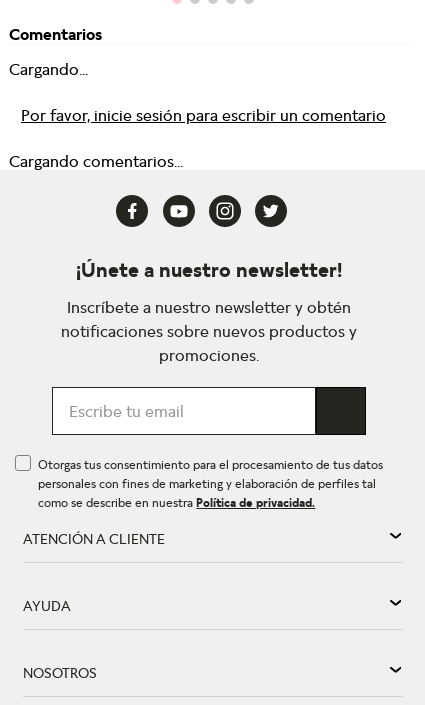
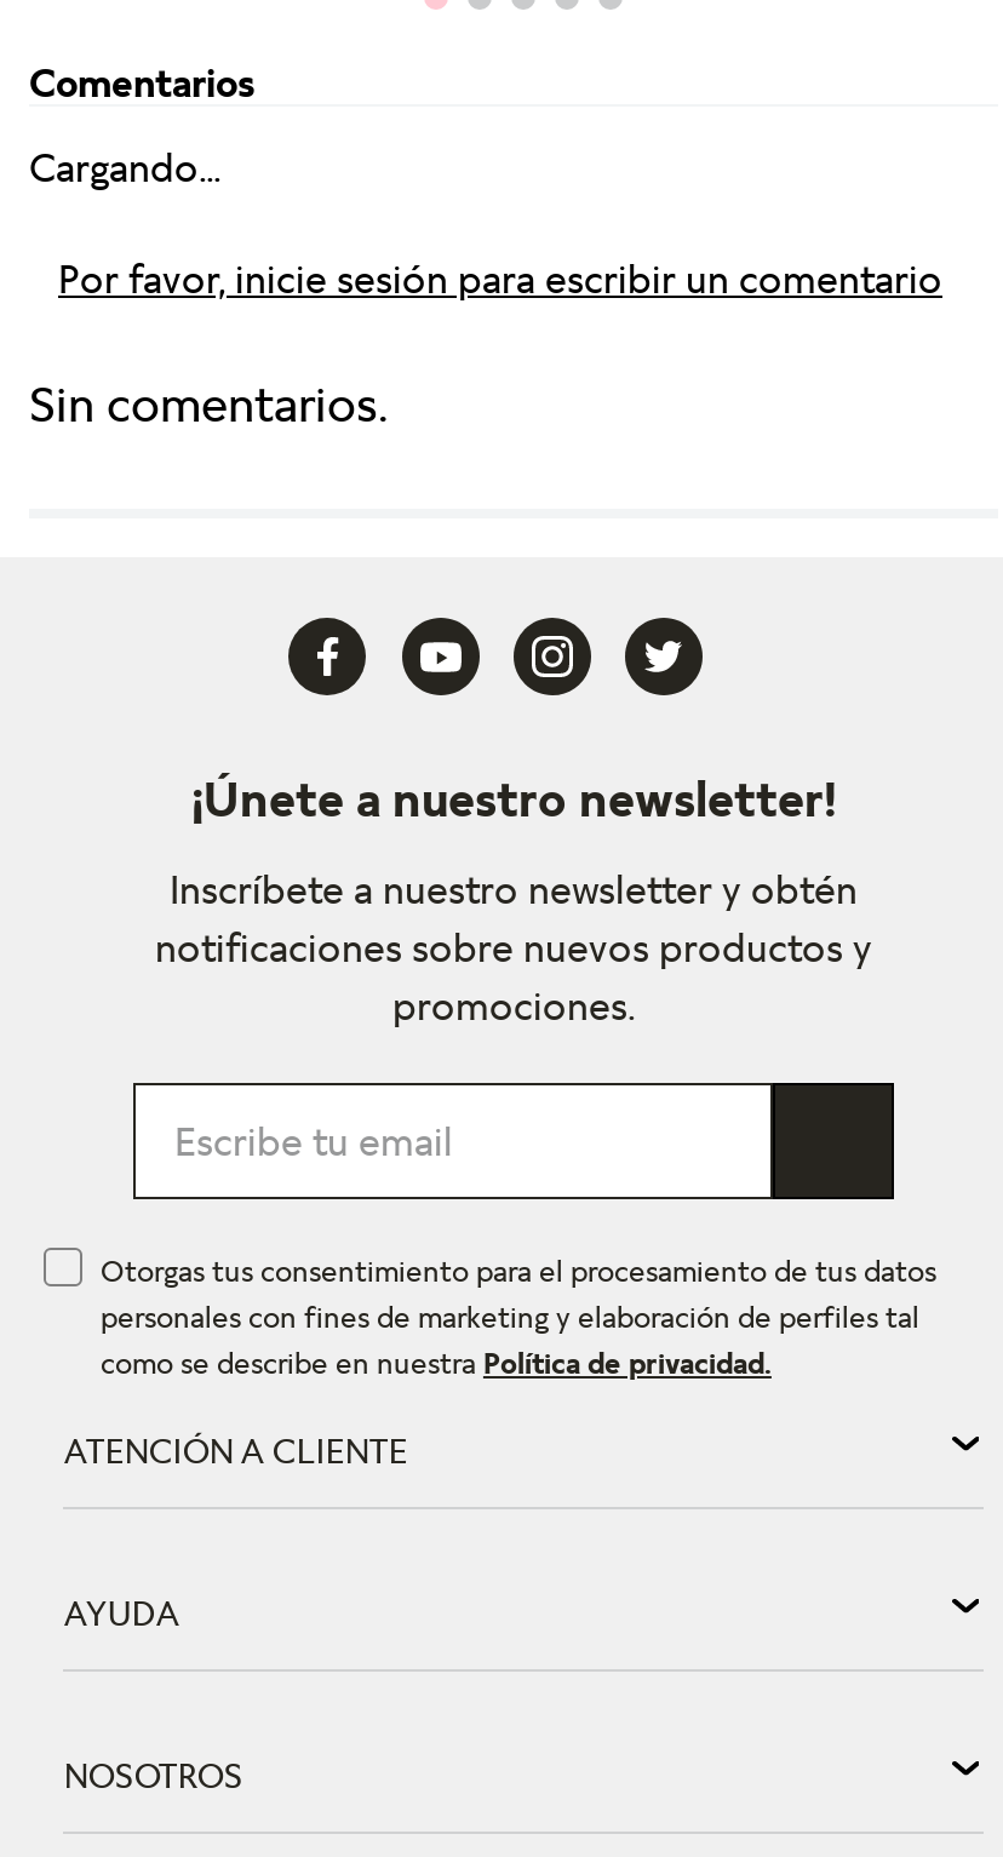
[9,151,183,171] Cargando comentarios... -> [29,374,388,434] Sin comentarios.

